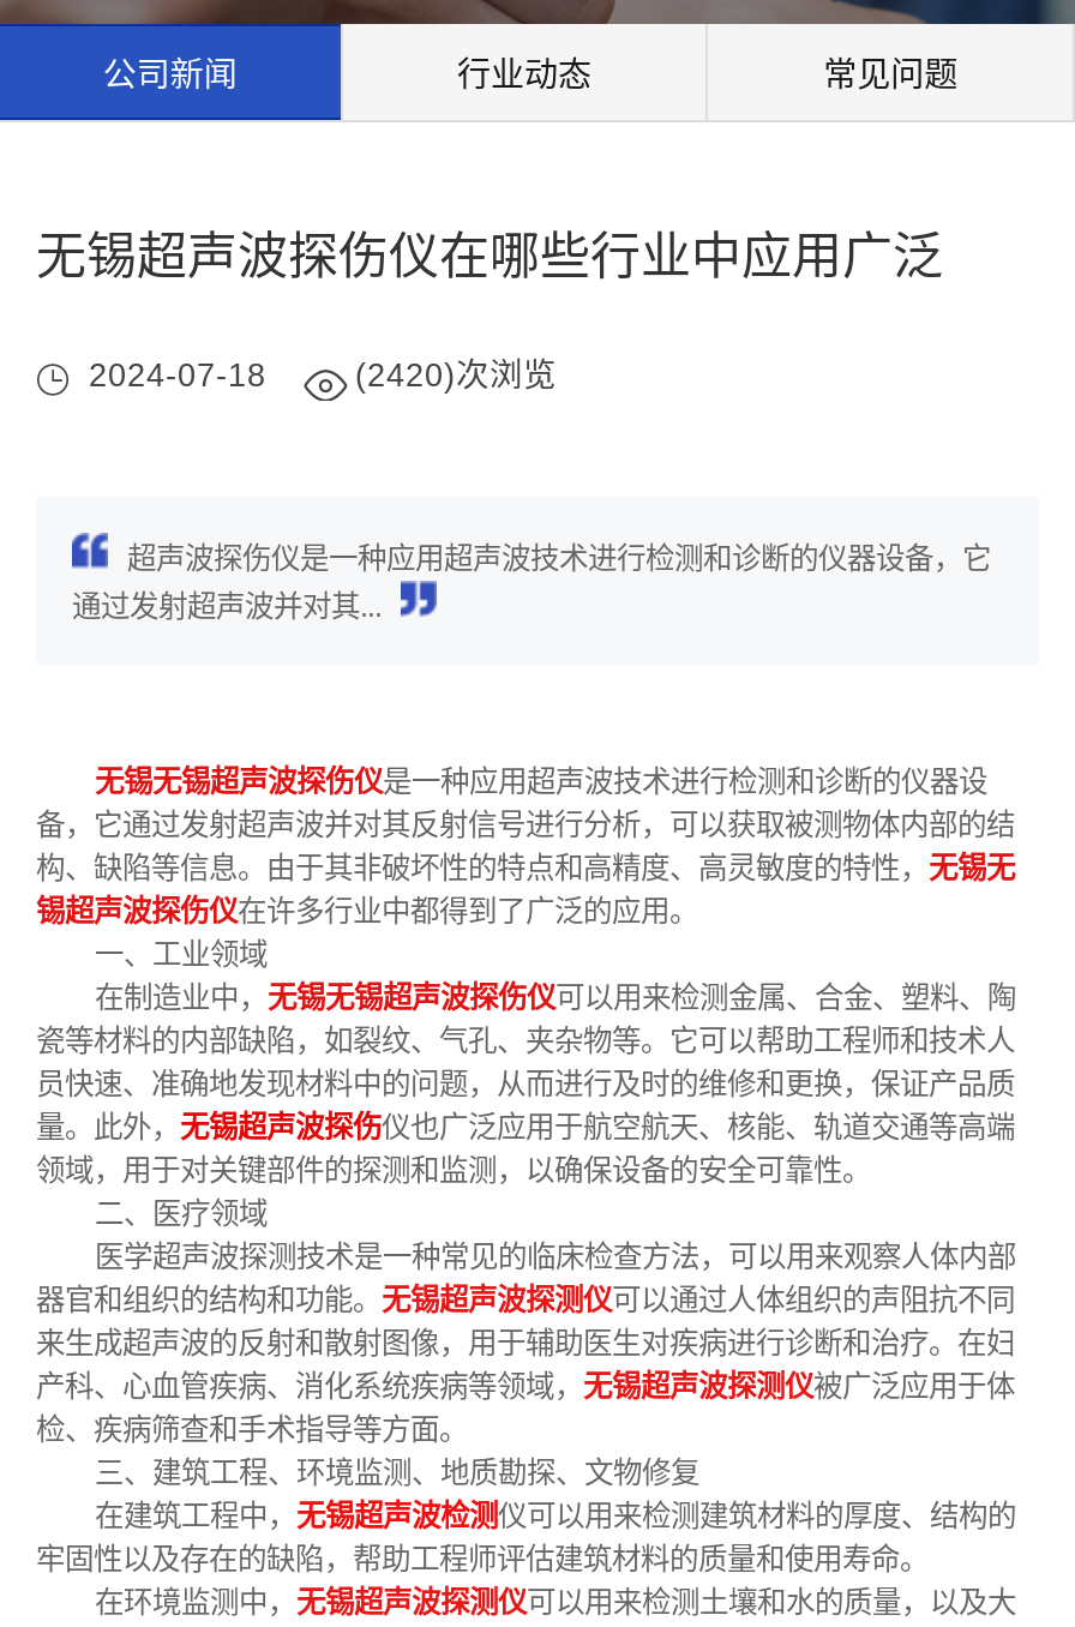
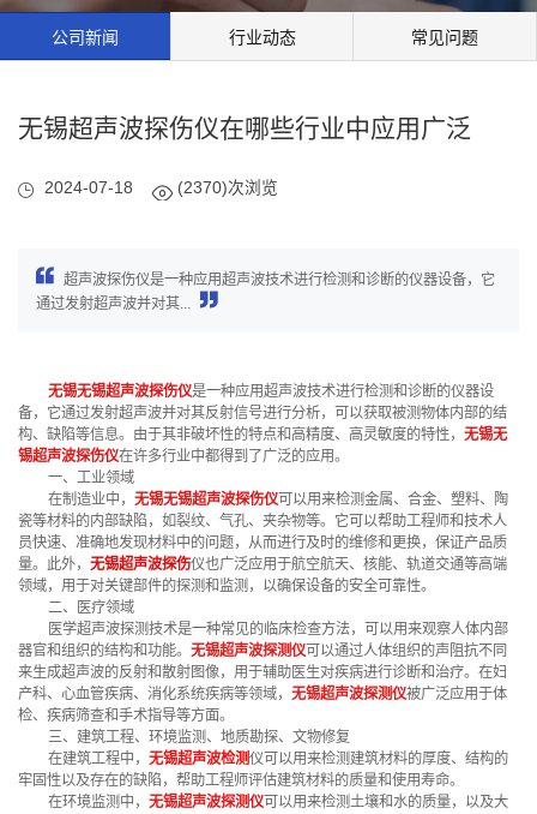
[355,358,557,394] (2420)次浏览 -> [177,179,278,197] (2370)次浏览

